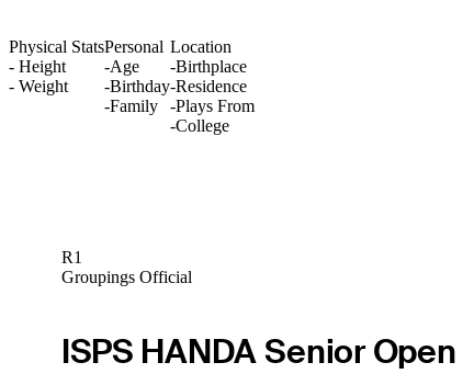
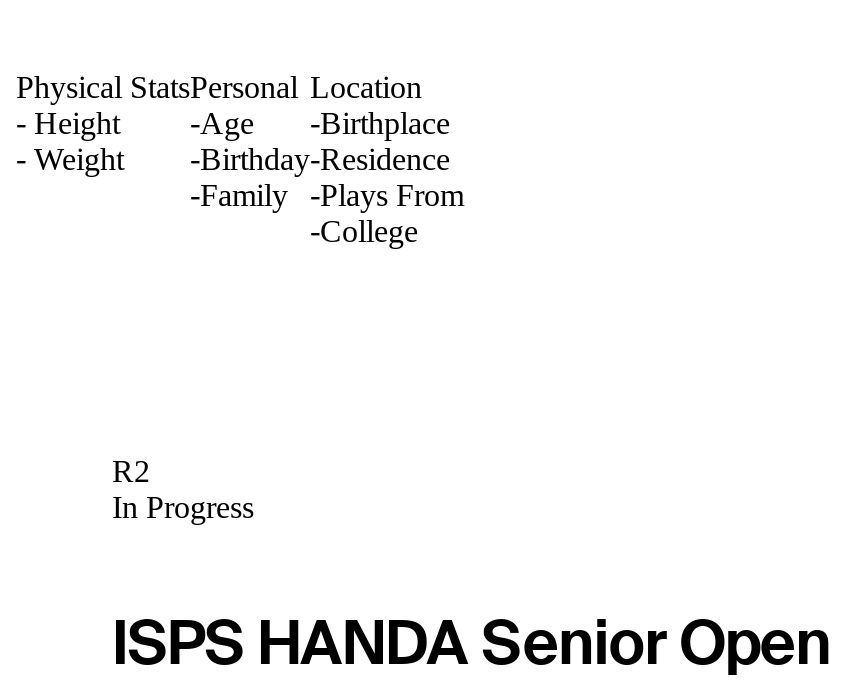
[61,248,192,286] R1 | Groupings Official -> [112,454,254,524] R2 | In Progress

